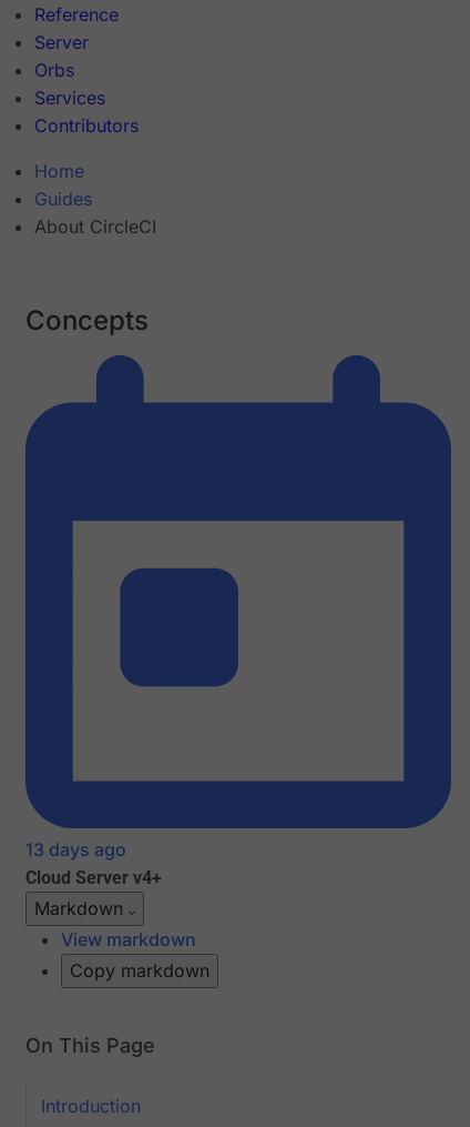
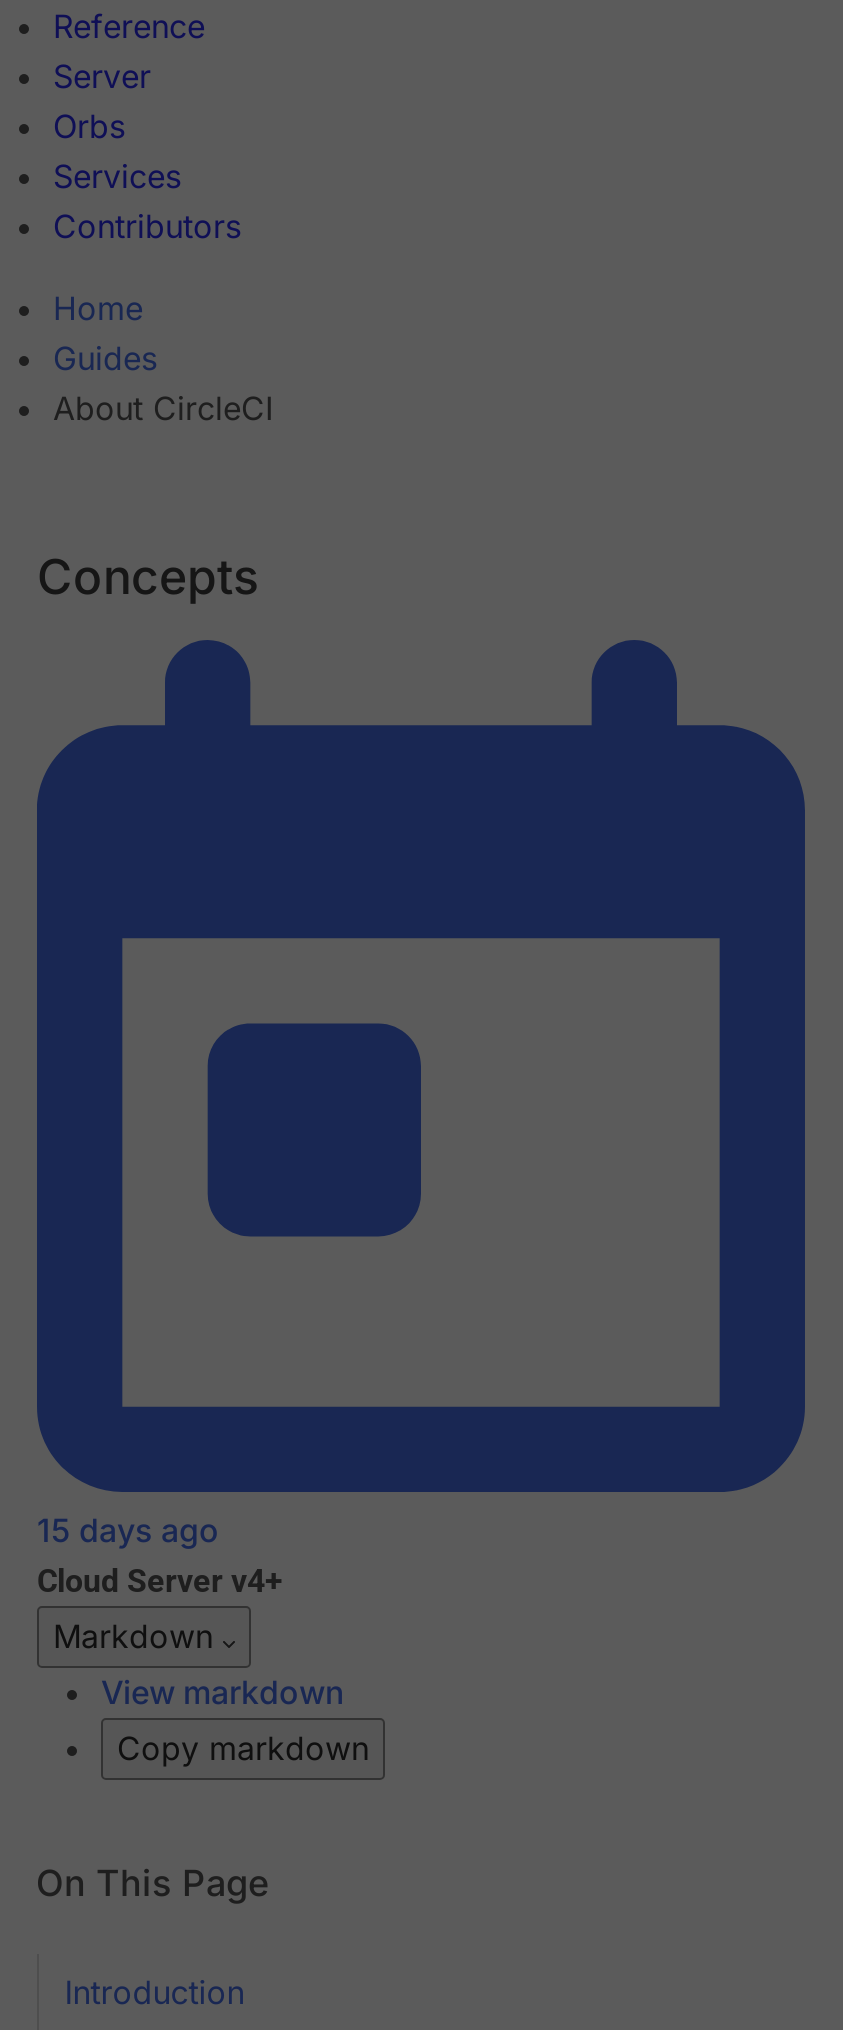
[25,839,126,861] 13 days ago -> [37,1511,219,1551] 15 days ago

